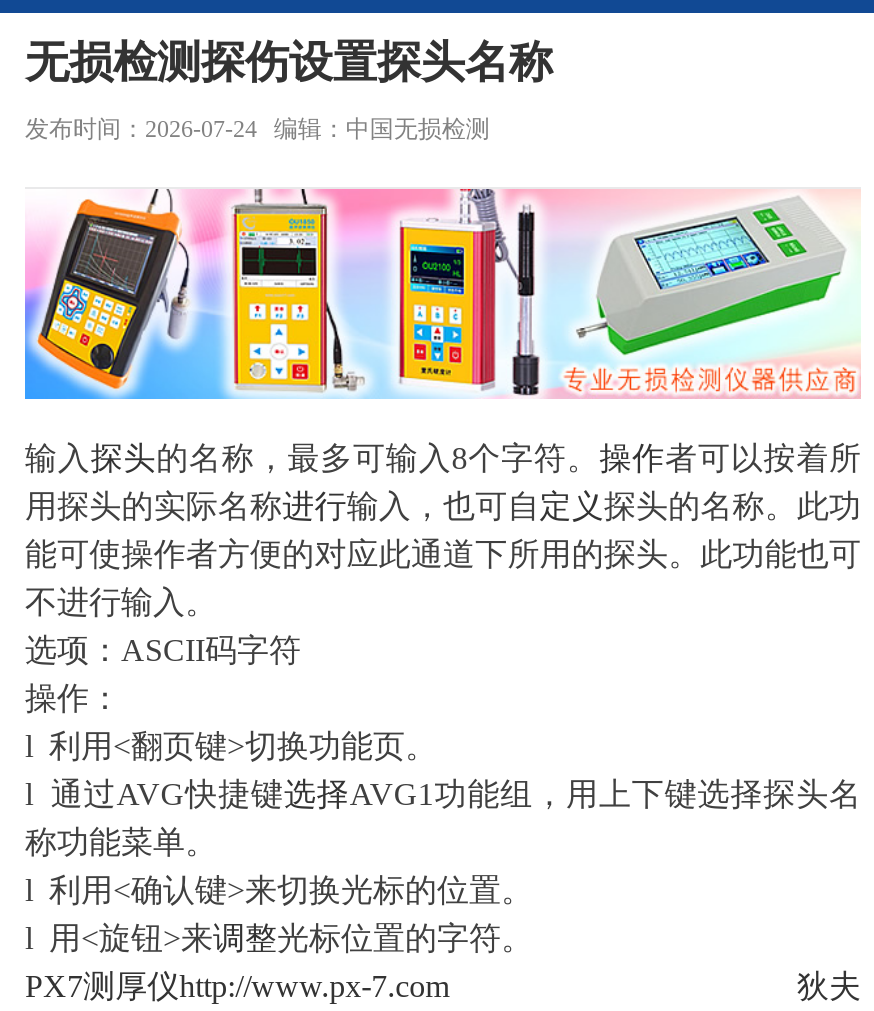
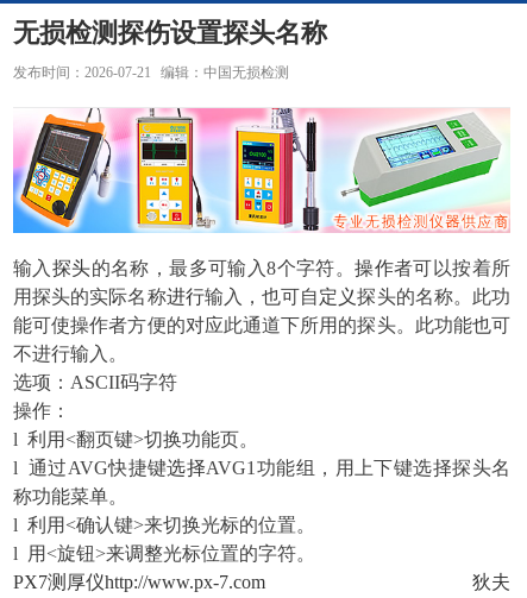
[25,115,490,143] 发布时间：2026-07-24 编辑：中国无损检测 -> [13,64,290,81] 发布时间：2026-07-21 编辑：中国无损检测

